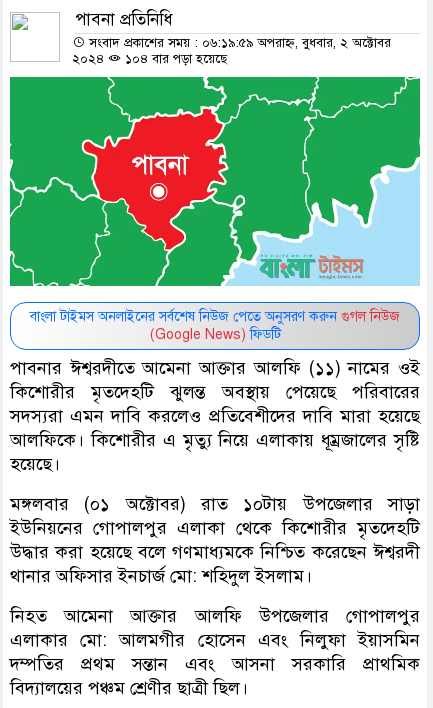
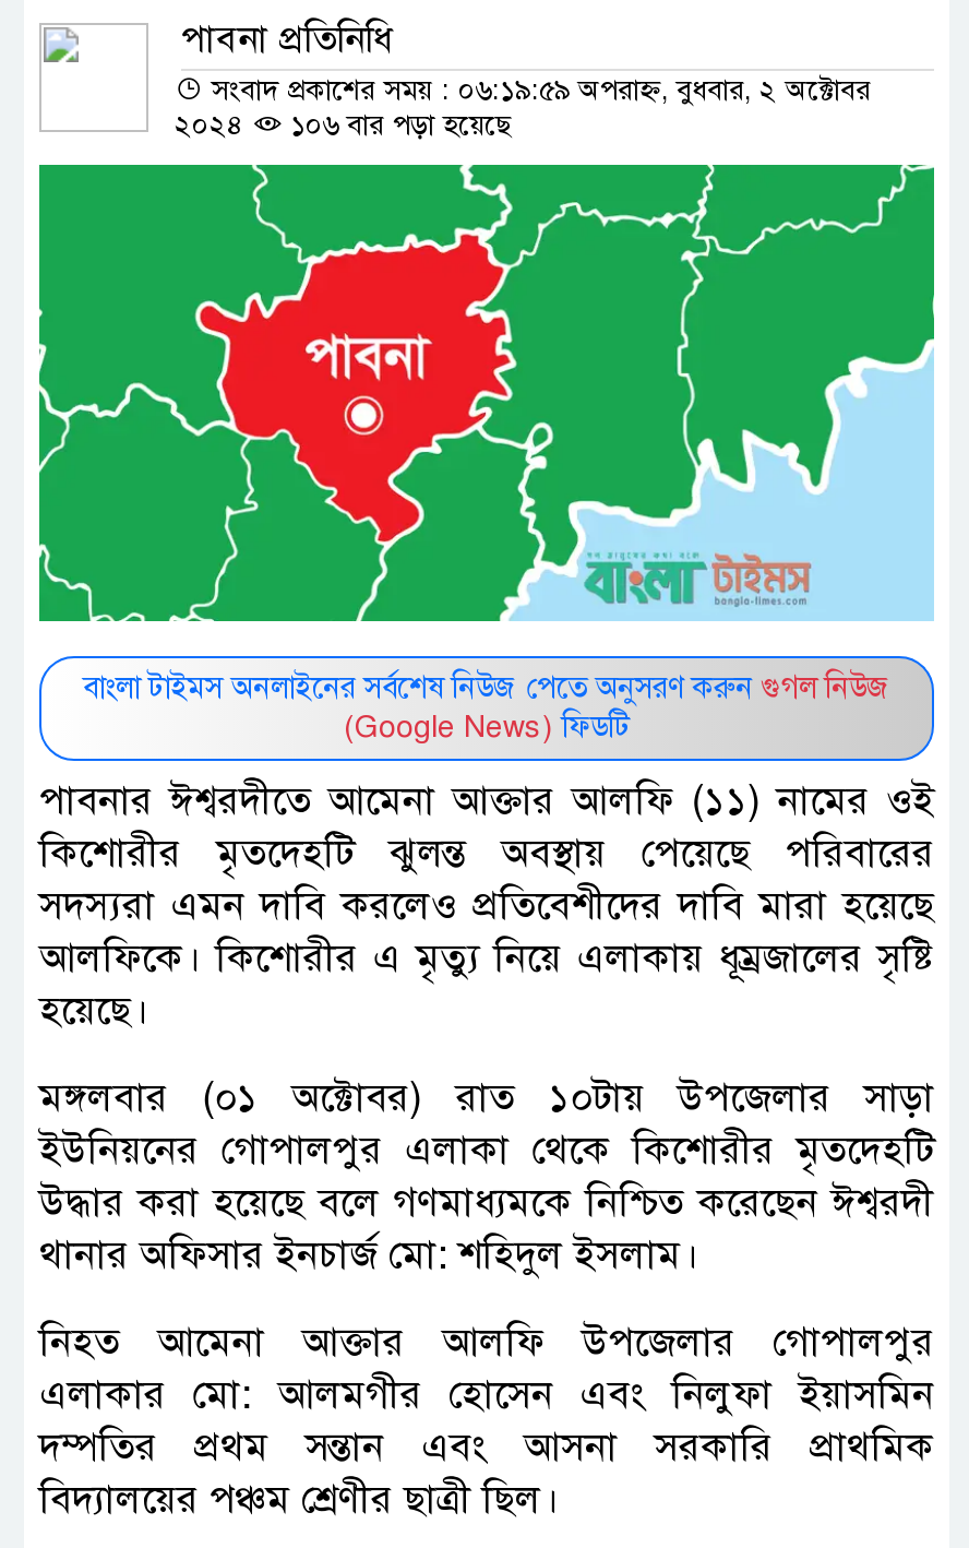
[121,51,227,67] ১০৪ বার পড়া হয়েছে -> [282,108,511,143] ১০৬ বার পড়া হয়েছে

